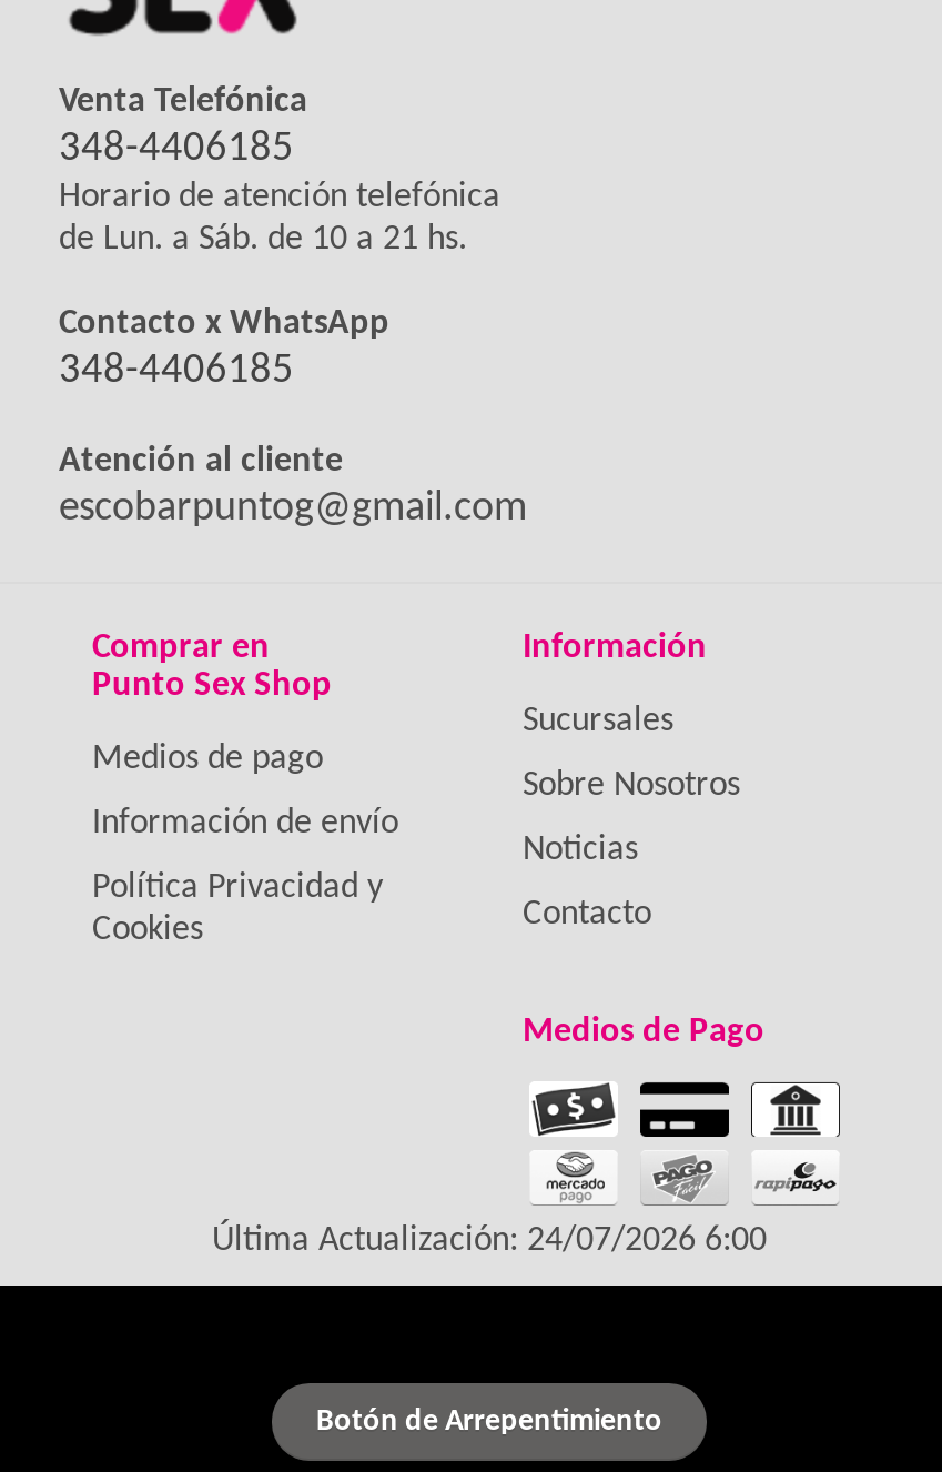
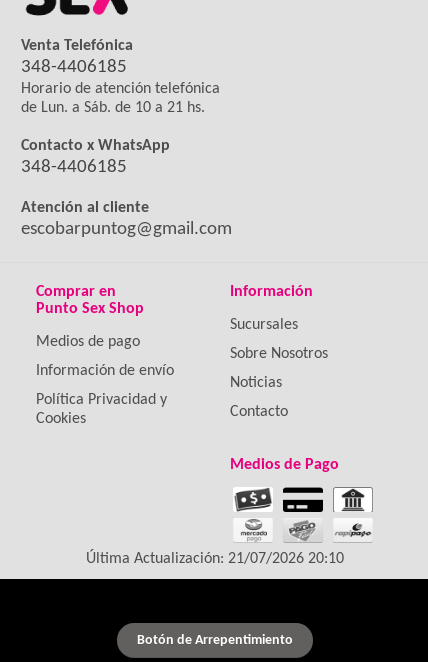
[212,1224,767,1260] Última Actualización: 24/07/2026 6:00 -> [86,551,344,567] Última Actualización: 21/07/2026 20:10

